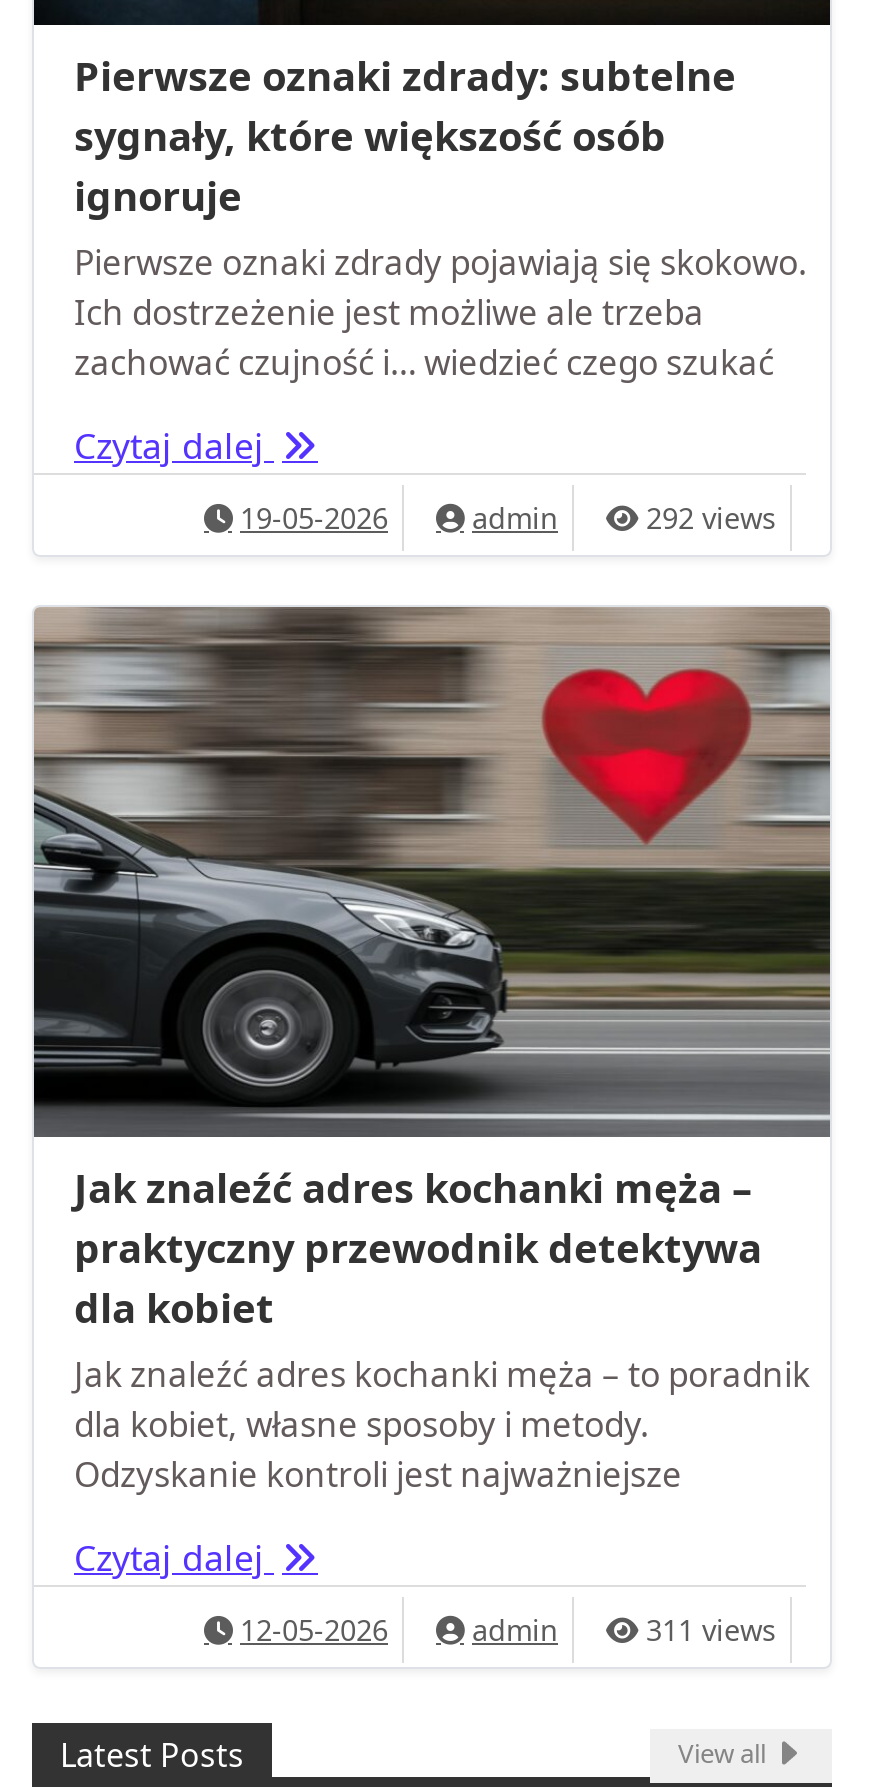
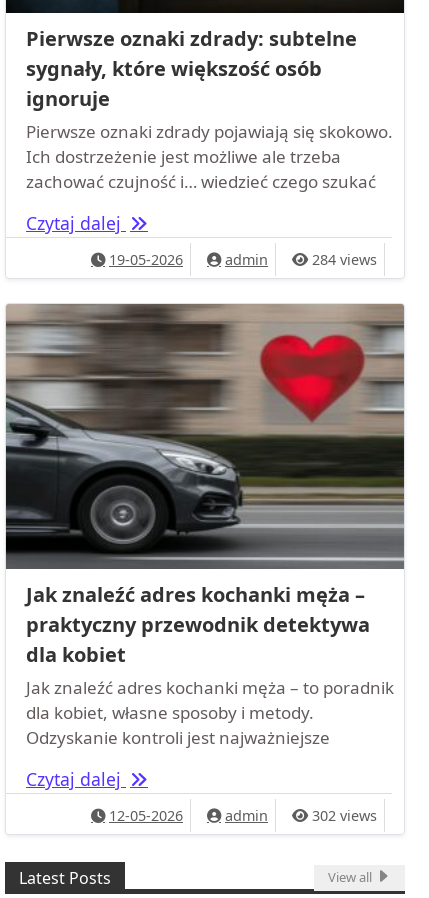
[646,499,776,537] 292 views -> [312,250,377,269] 284 views
[646,1612,776,1650] 311 views -> [312,806,377,825] 302 views

